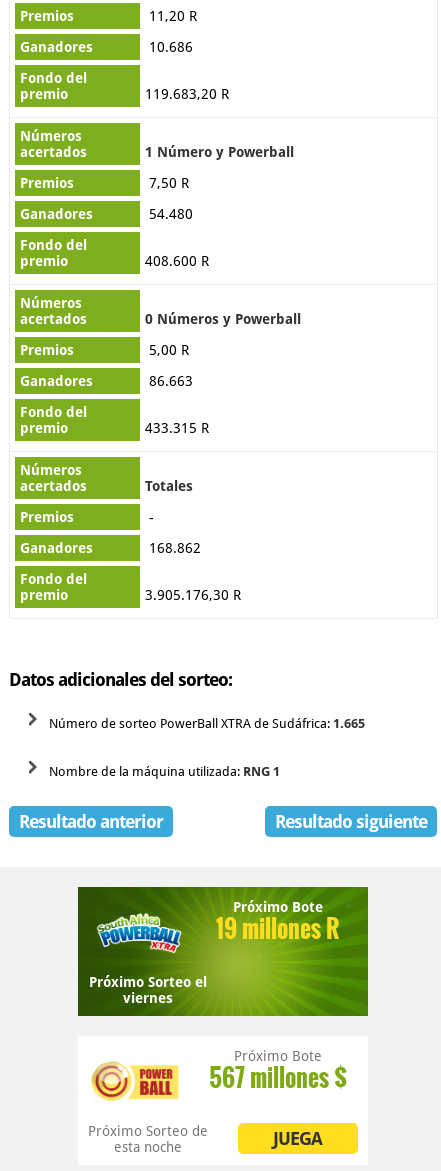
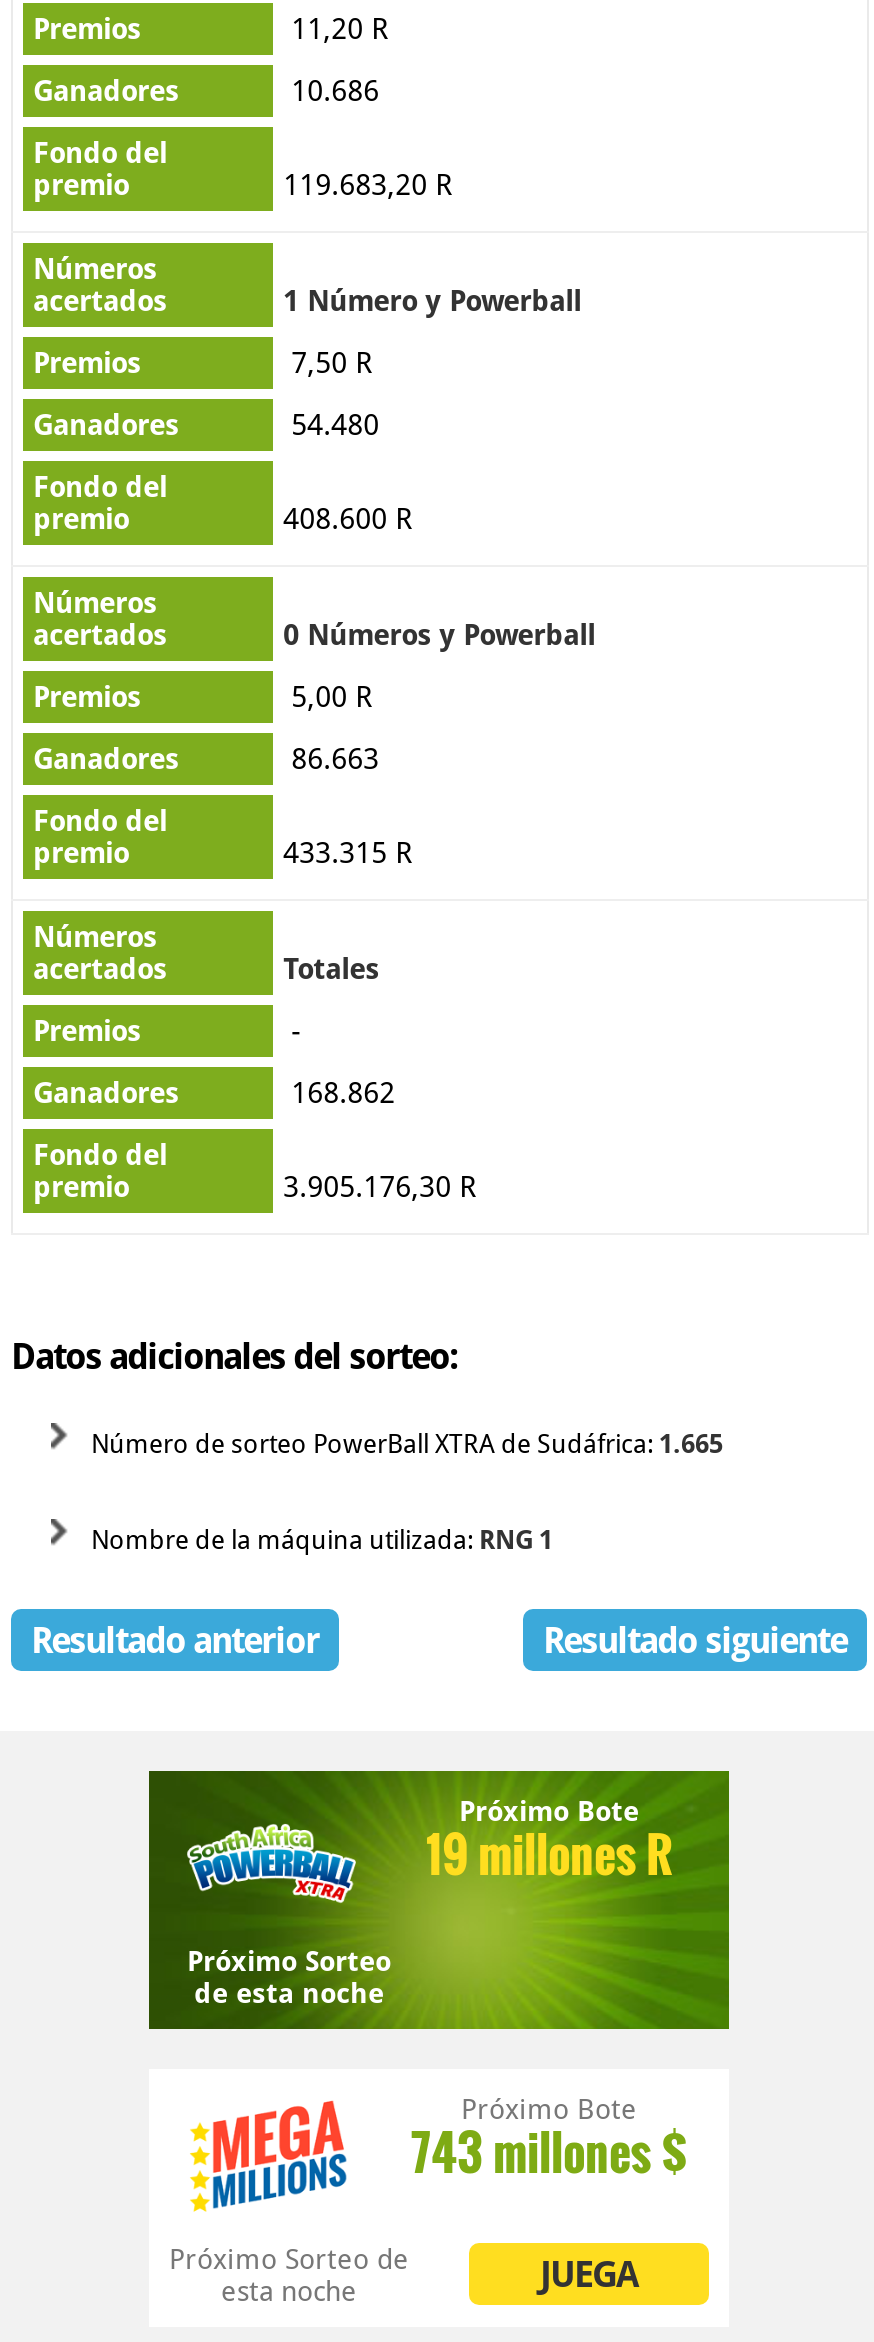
[89,974,207,1006] Próximo Sorteo el | viernes -> [187,1945,391,2009] Próximo Sorteo | de esta noche
[91,1052,347,1107] [image] | 567 millones $ -> [177,2099,687,2213] [image] | 743 millones $

